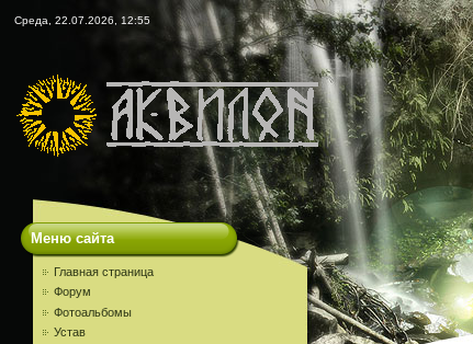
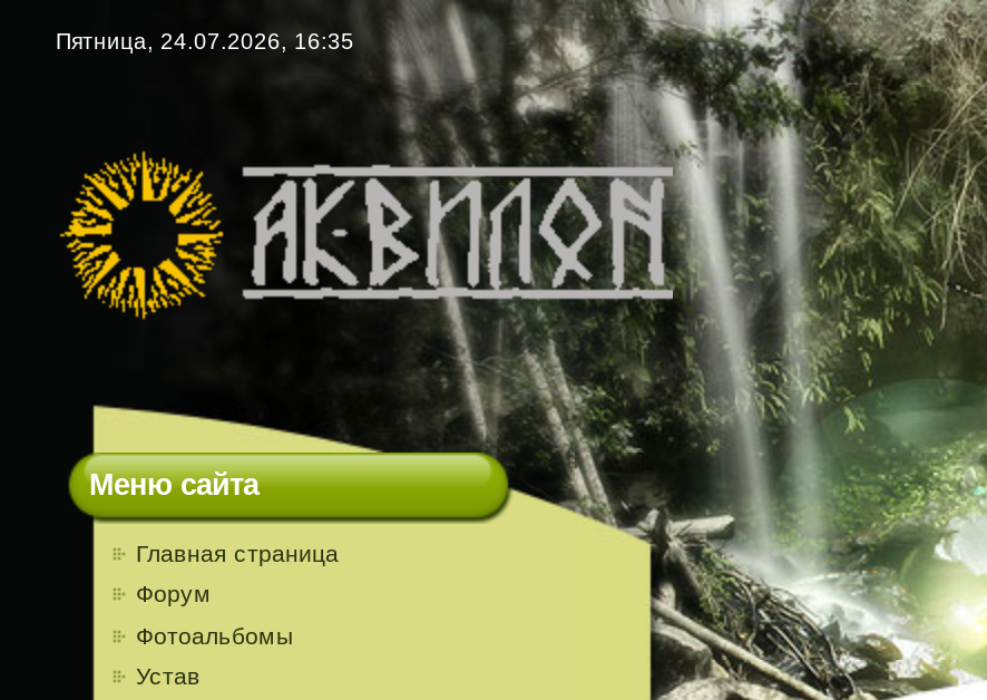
[14,14,150,26] Среда, 22.07.2026, 12:55 -> [56,29,354,54] Пятница, 24.07.2026, 16:35

